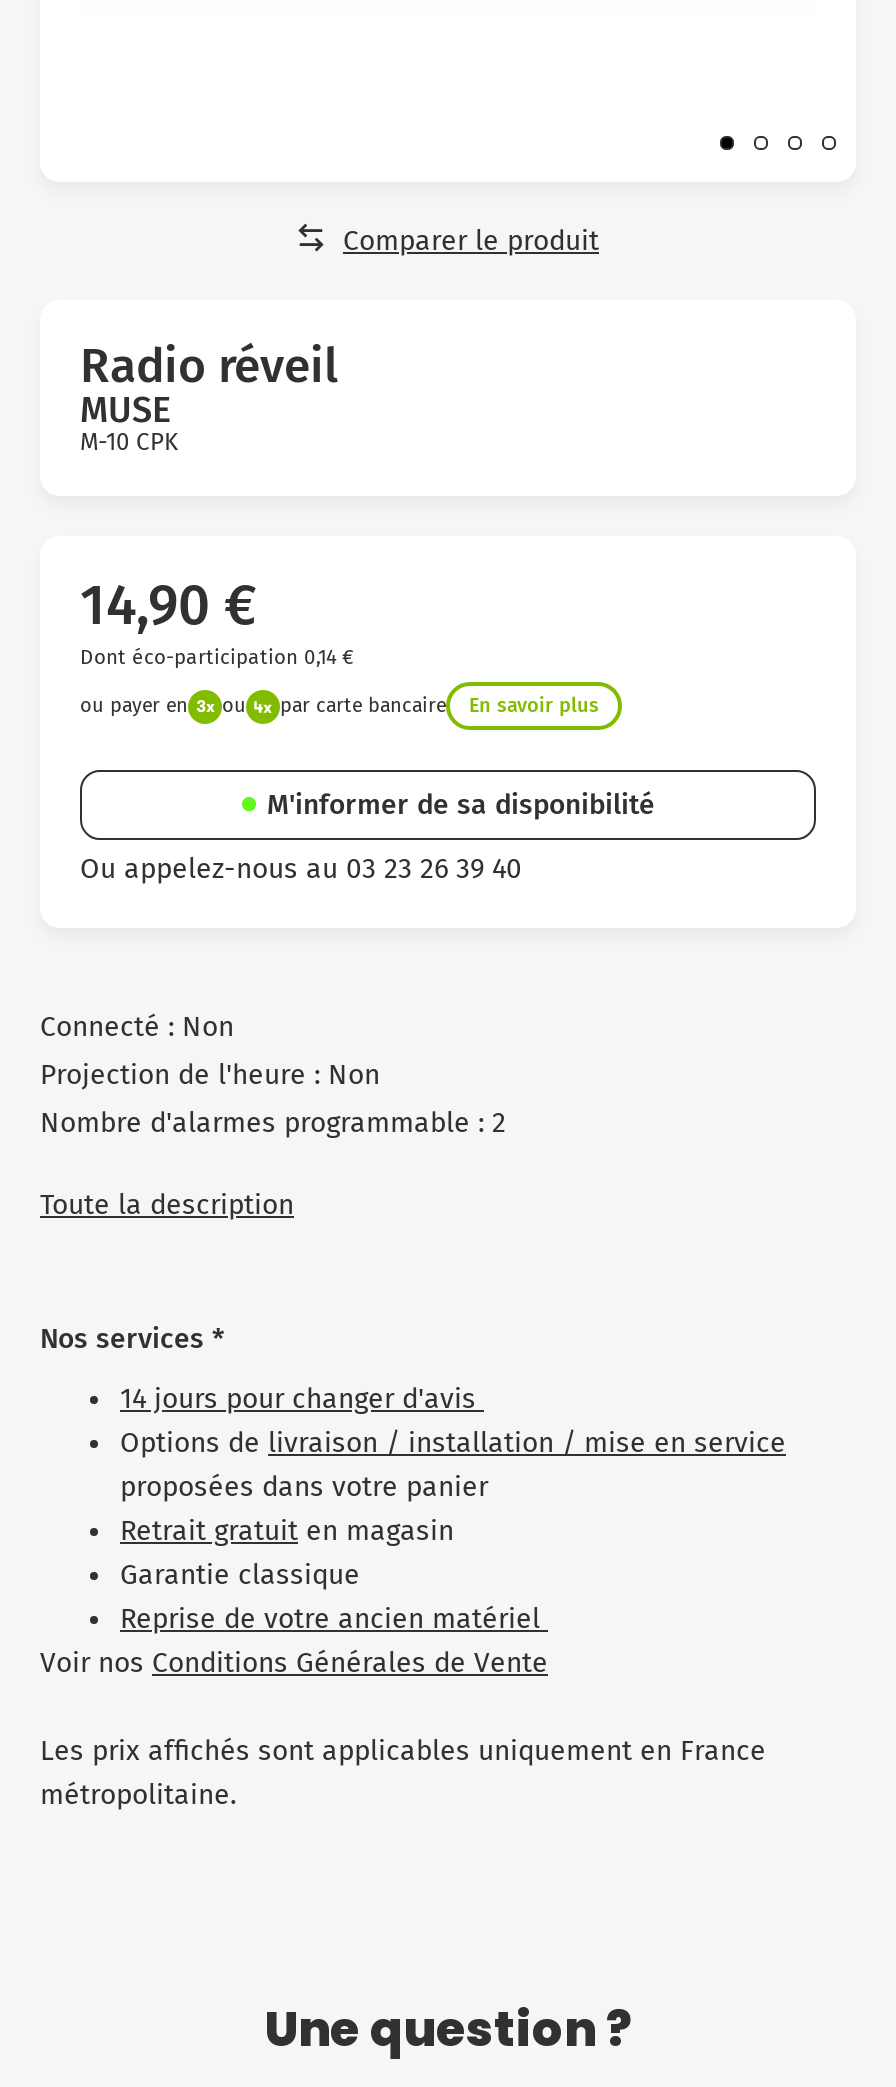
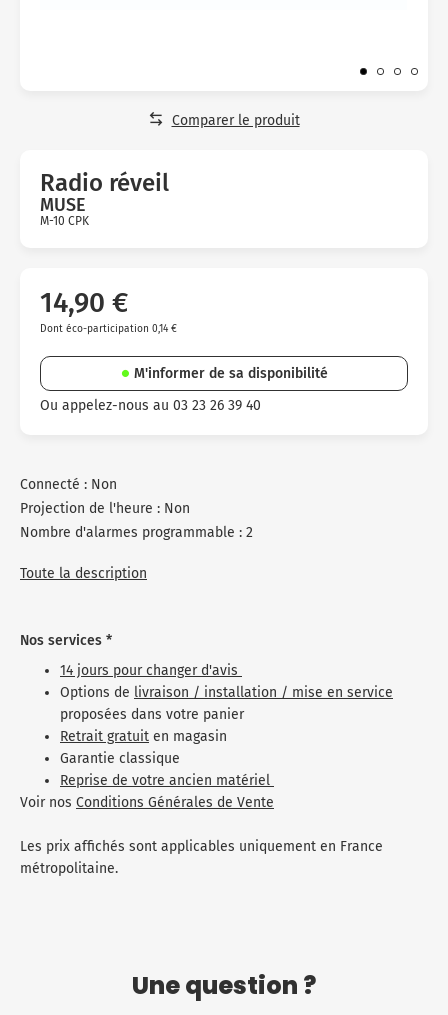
[80,694,599,718] ou payer en | ou | par carte bancaire | En savoir plus -> none

